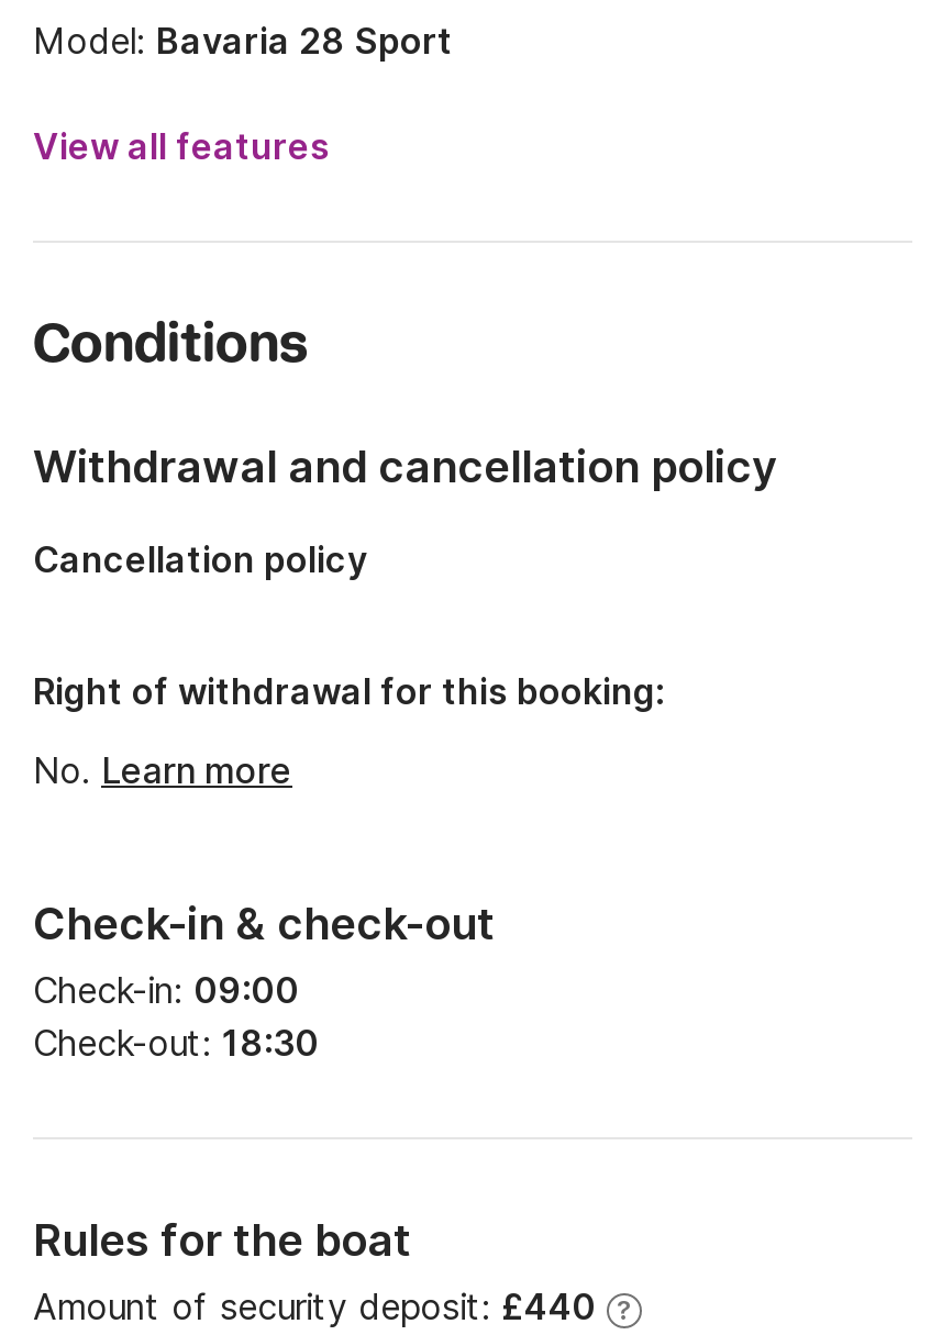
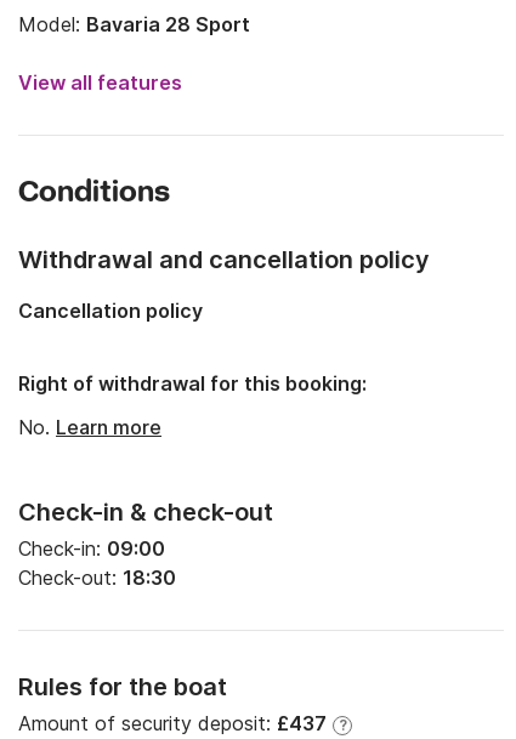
[33,1285,596,1329] Amount of security deposit: £440 -> [18,712,327,736] Amount of security deposit: £437

